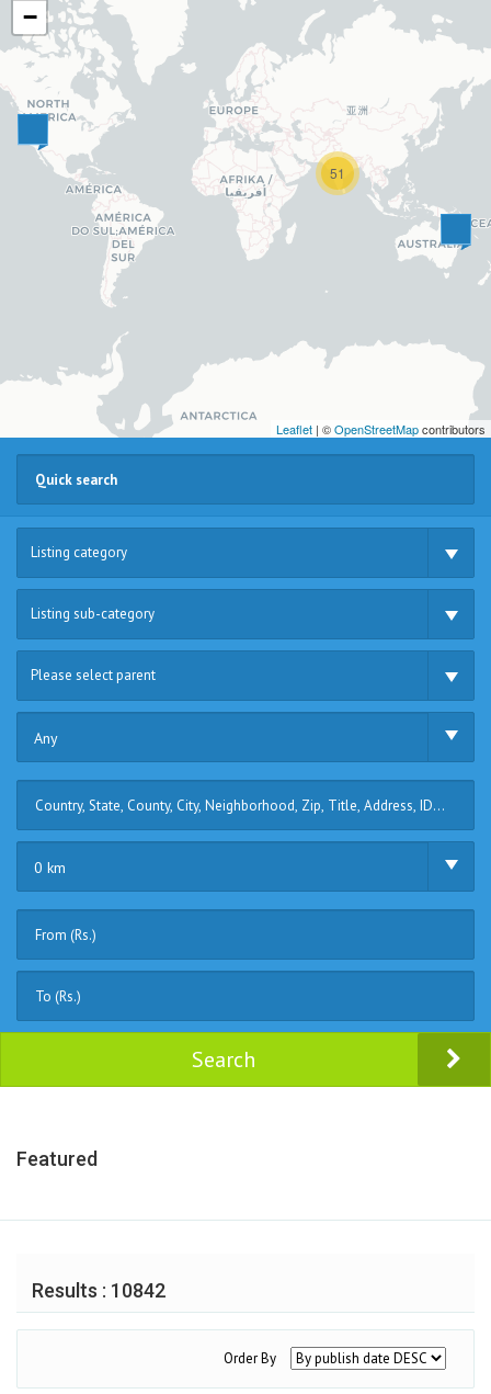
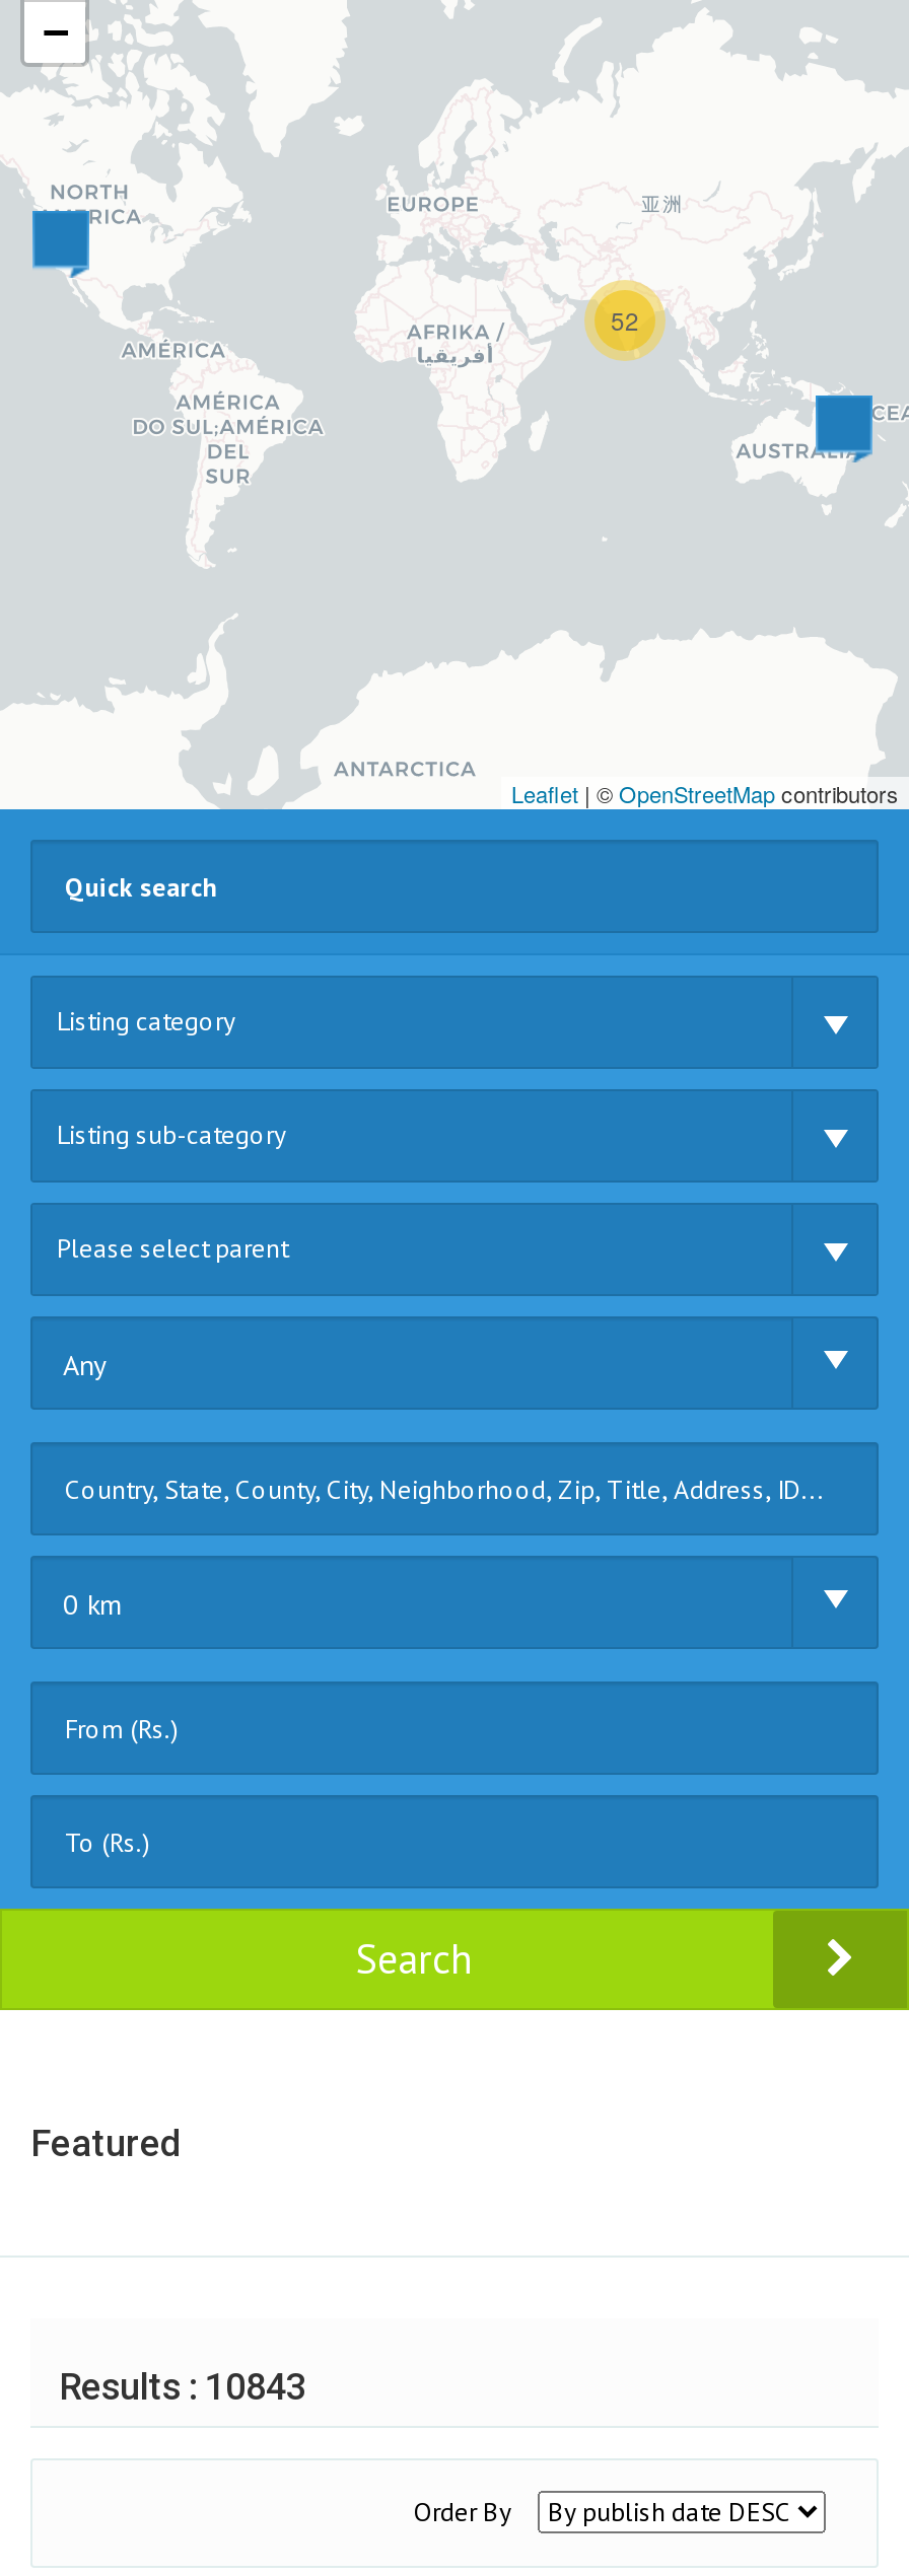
[330,163,345,182] 51 -> [611,302,639,337] 52
[32,1279,165,1302] Results : 10842 -> [59,2365,306,2408] Results : 10843

